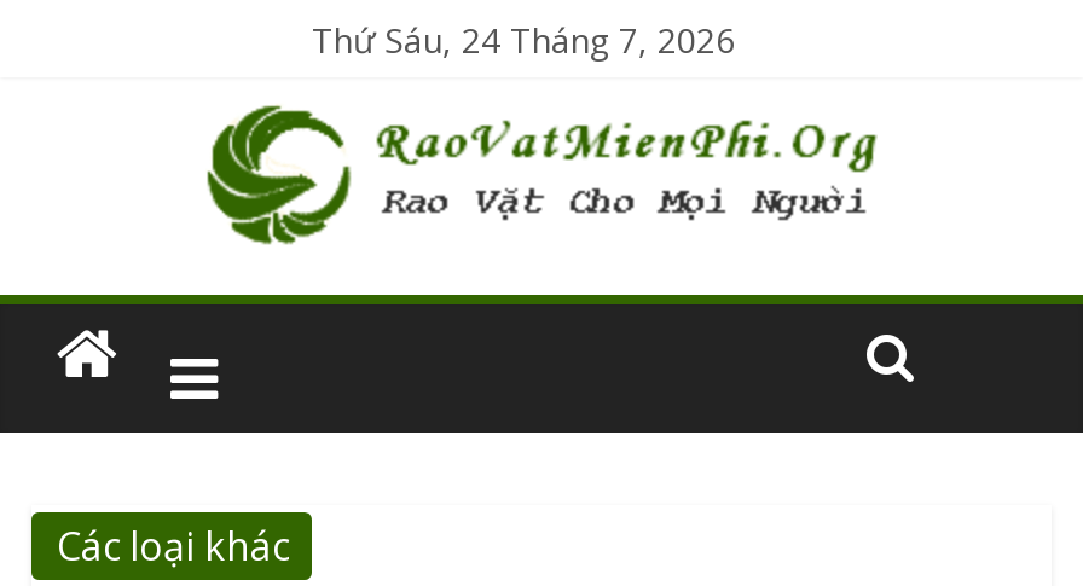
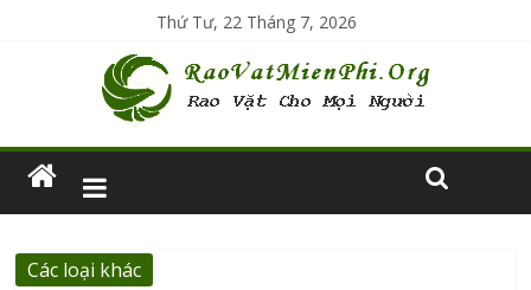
[312,17,735,63] Thứ Sáu, 24 Tháng 7, 2026 -> [156,11,357,33] Thứ Tư, 22 Tháng 7, 2026

